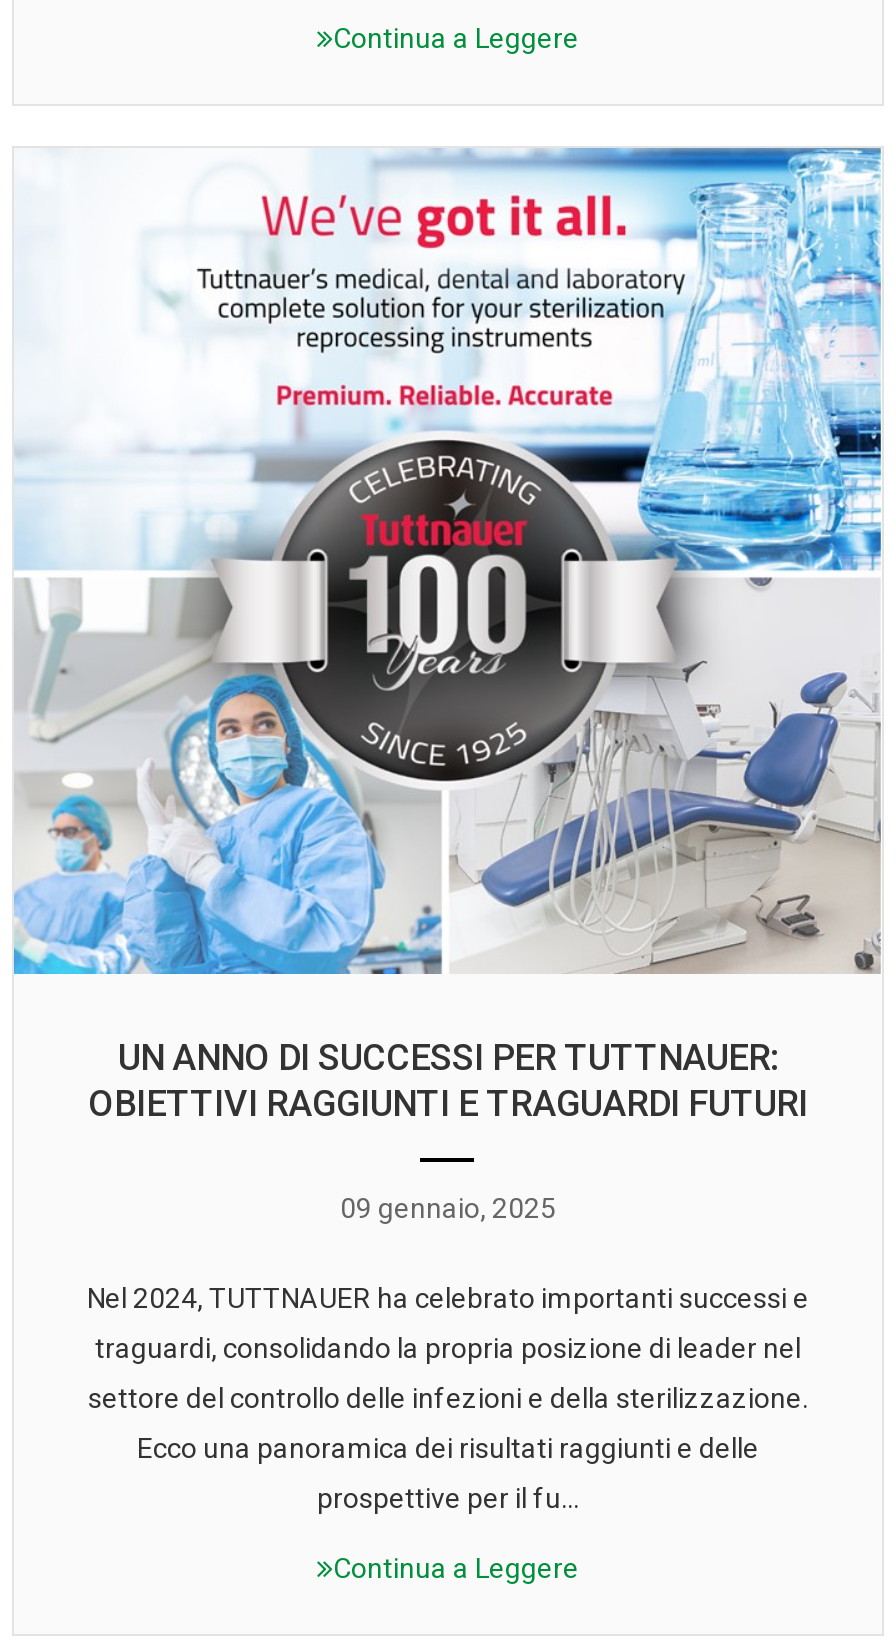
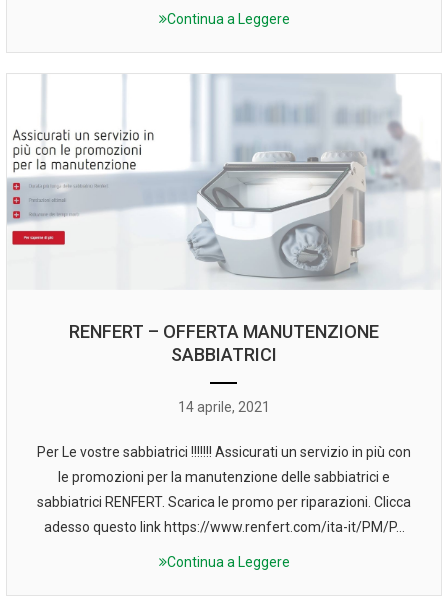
[12,146,884,1514] [image] | UN ANNO DI SUCCESSI PER TUTTNAUER: | OBIETTIVI RAGGIUNTI E TRAGUARDI FUTURI | 09 gennaio, 2025 | Nel 2024, TUTTNAUER ha celebrato importanti successi e | traguardi, consolidando la propria posizione di leader nel | settore del controllo delle infezioni e della sterilizzazione. | Ecco una panoramica dei risultati raggiunti e delle | prospettive per il fu... -> [7,74,441,535] [image] | RENFERT – OFFERTA MANUTENZIONE | SABBIATRICI | 14 aprile, 2021 | Per Le vostre sabbiatrici !!!!!!! Assicurati un servizio in più con | le promozioni per la manutenzione delle sabbiatrici e | sabbiatrici RENFERT. Scarica le promo per riparazioni. Clicca | adesso questo link https://www.renfert.com/ita-it/PM/P...

